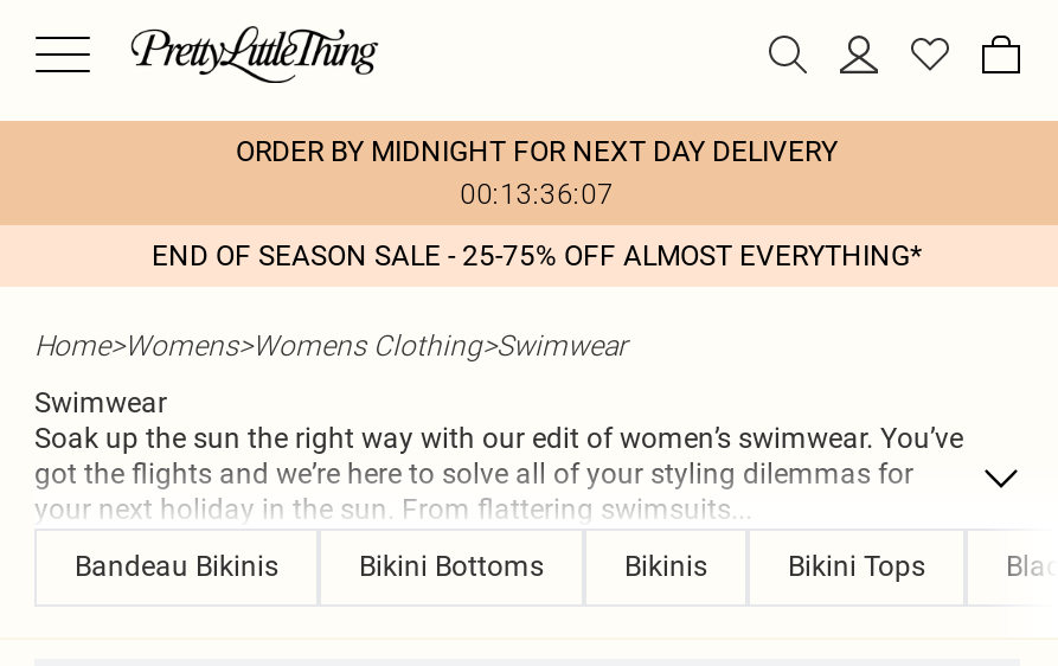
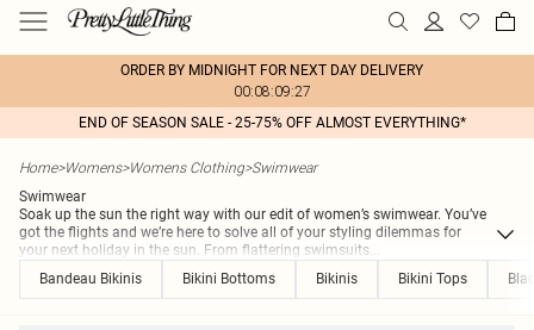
[460,175,614,211] 00:13:36:07 -> [233,82,311,100] 00:08:09:27

